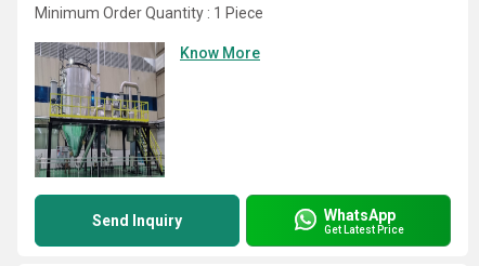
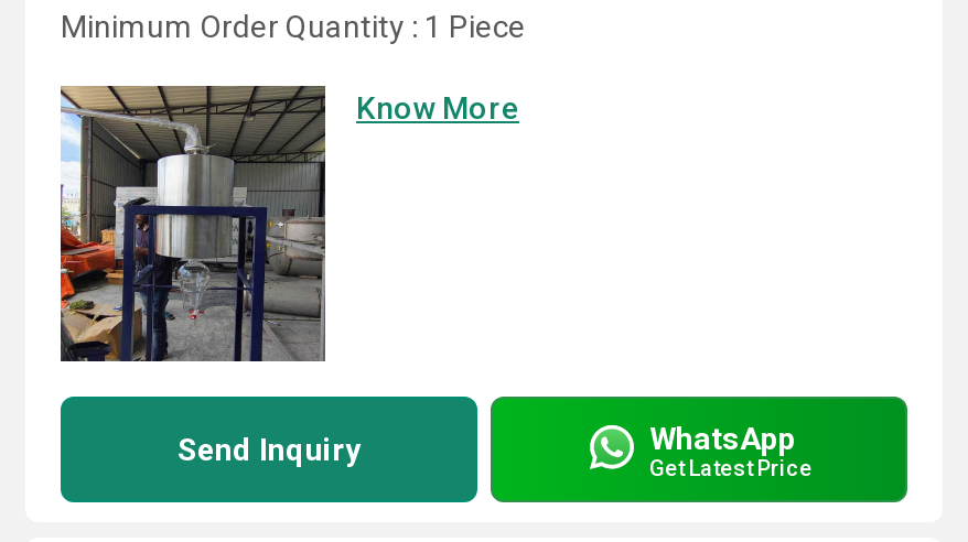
[34,42,165,178] [image] -> [58,86,325,364] [image]

